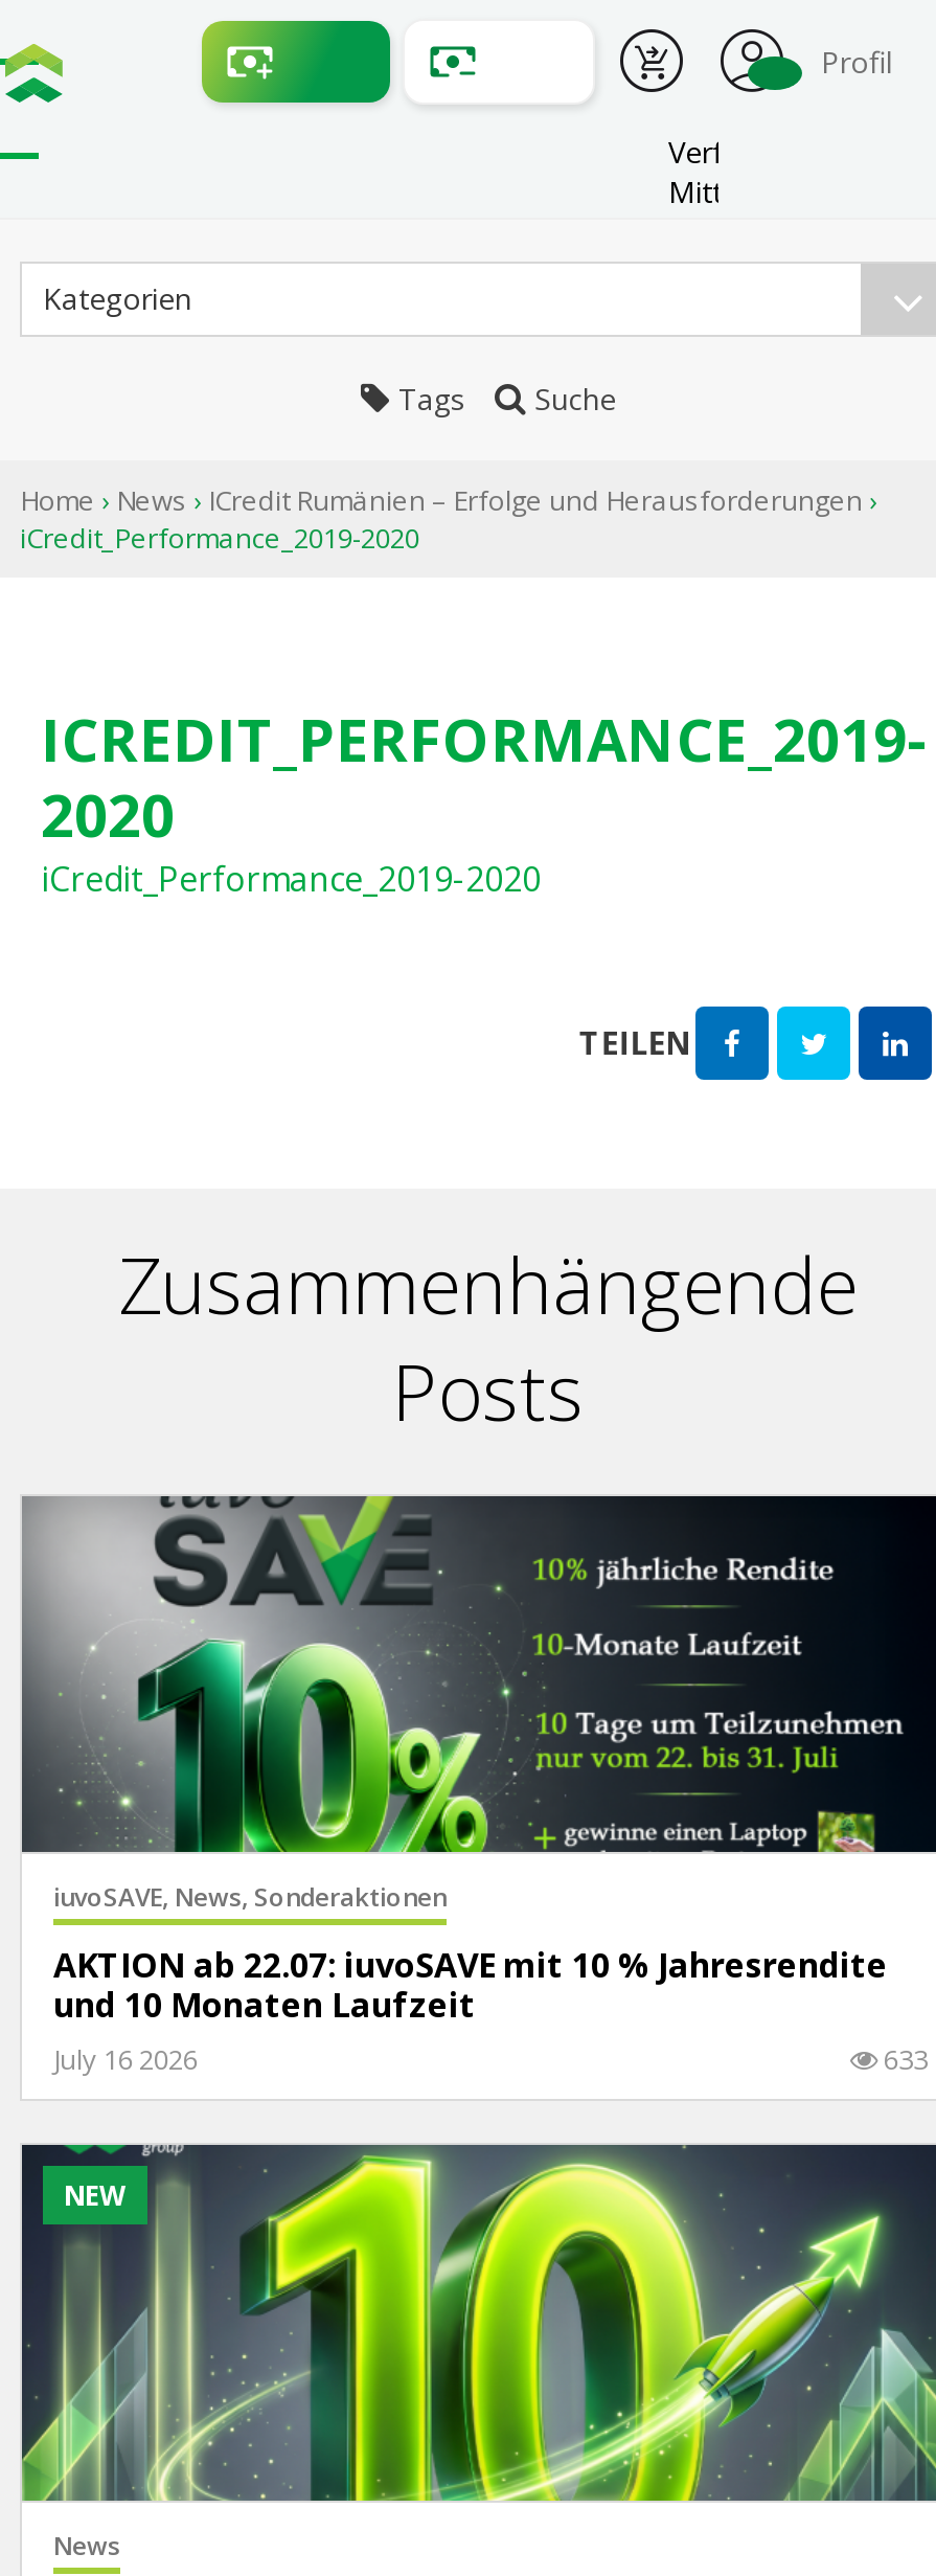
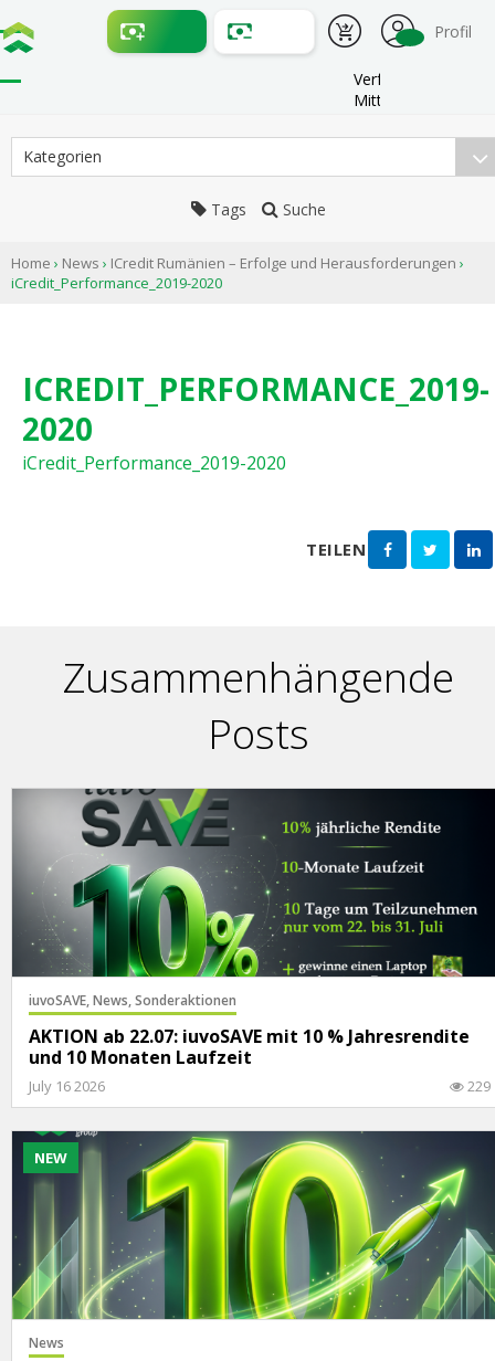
[877,2040,928,2078] 633 -> [464,1076,491,1096] 229

